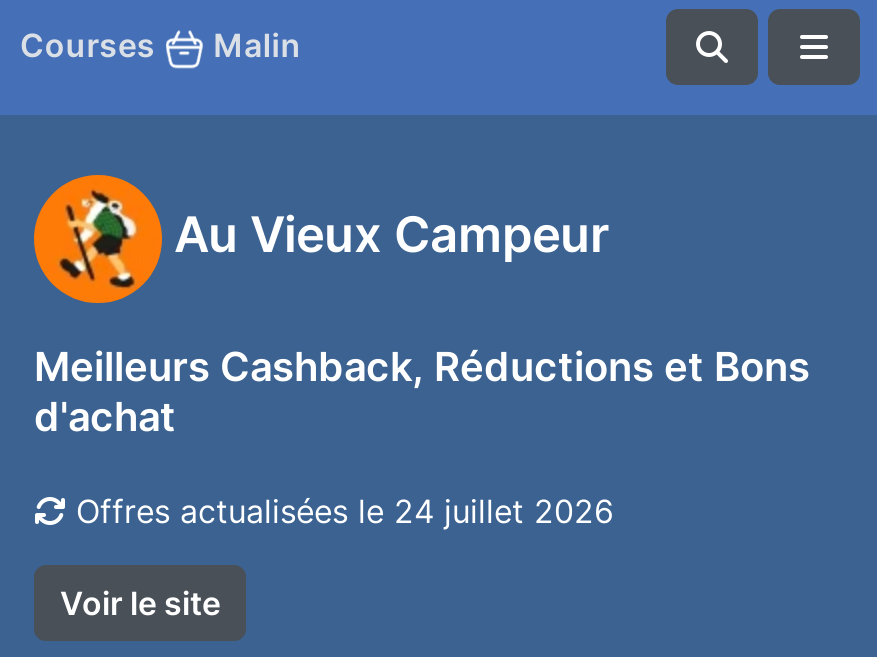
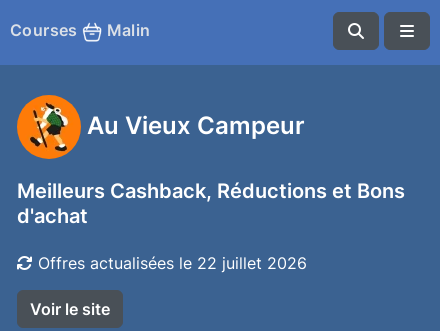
[66,491,614,531] Offres actualisées le 24 juillet 2026 -> [33,253,307,273] Offres actualisées le 22 juillet 2026

